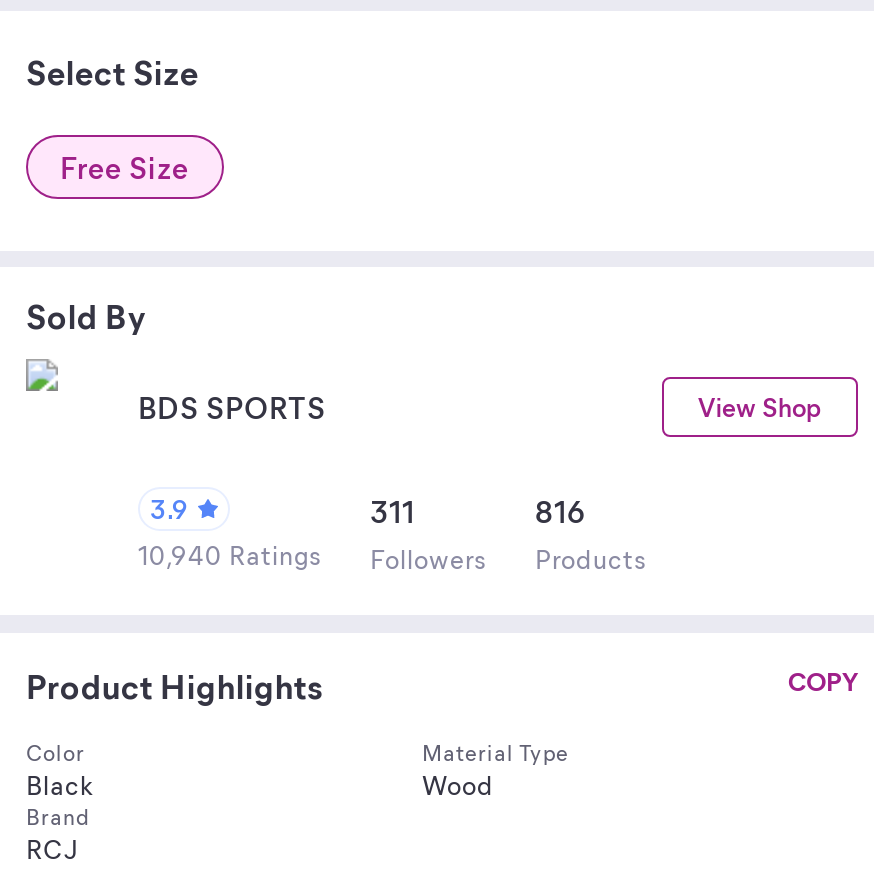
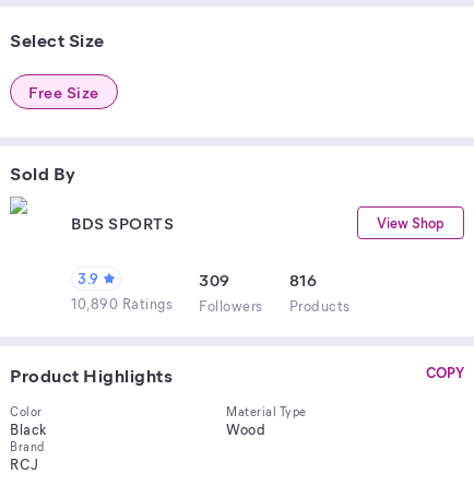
[370,491,415,531] 311 -> [199,269,230,291] 309
[138,537,647,575] 10,940 Ratings Followers Products -> [71,294,350,315] 10,890 Ratings Followers Products

